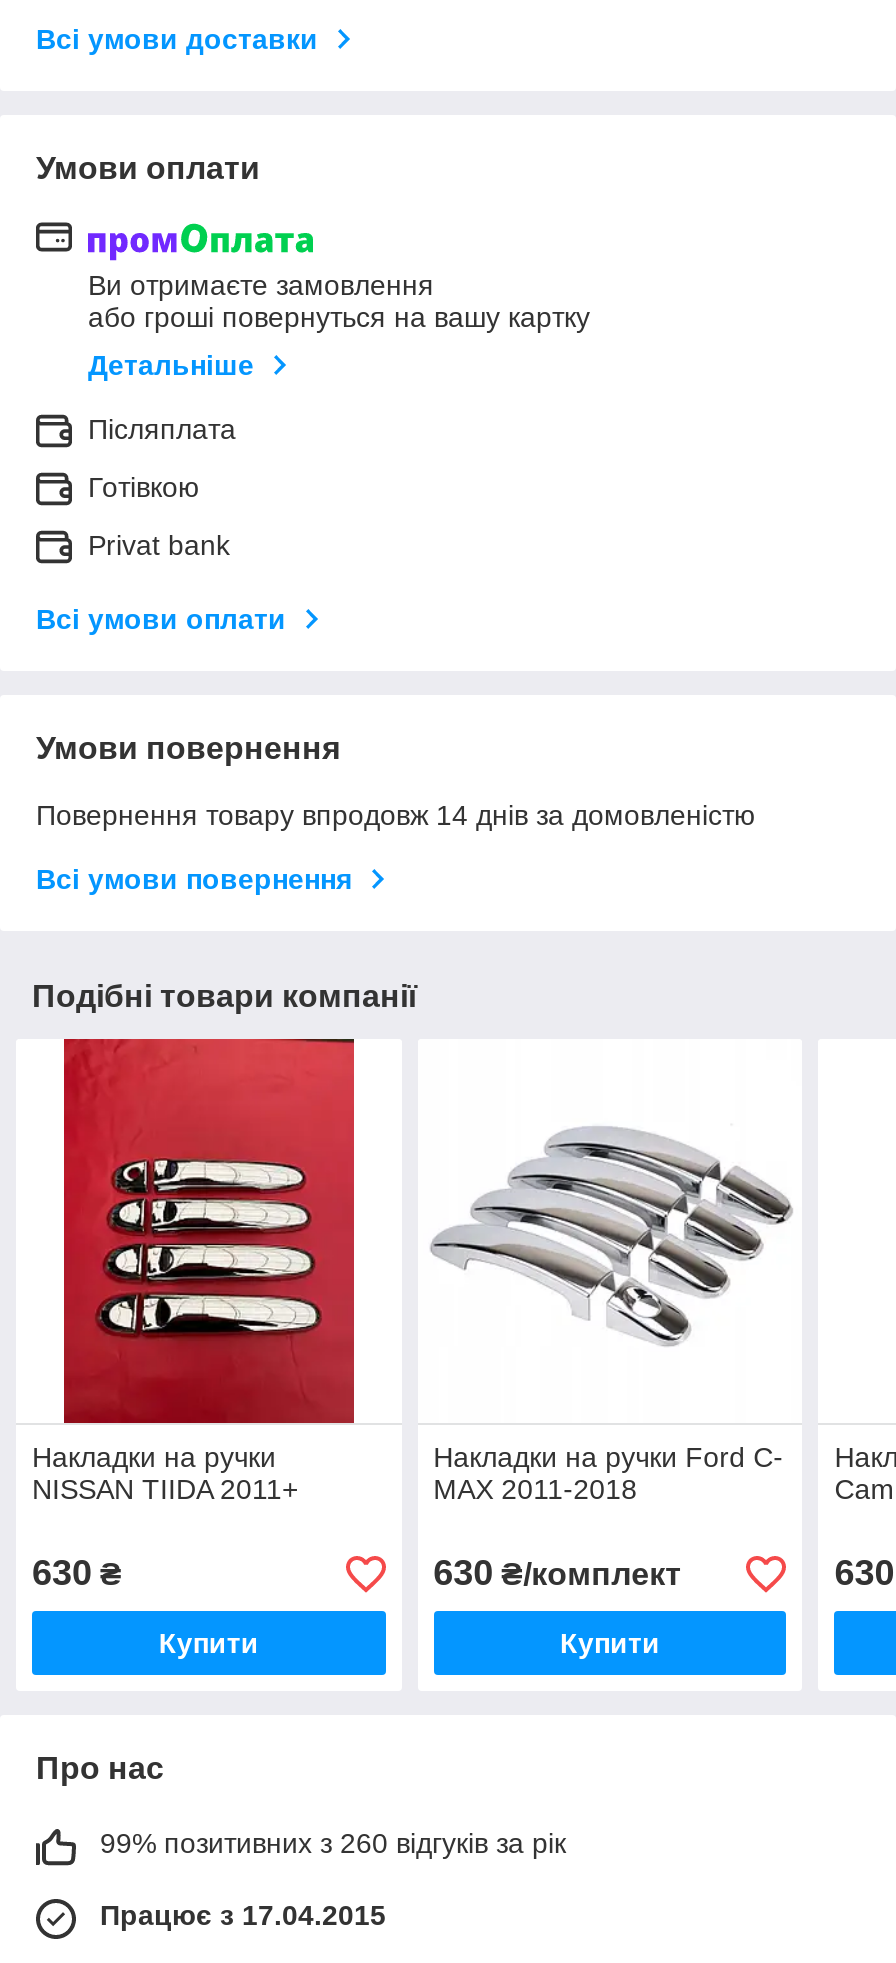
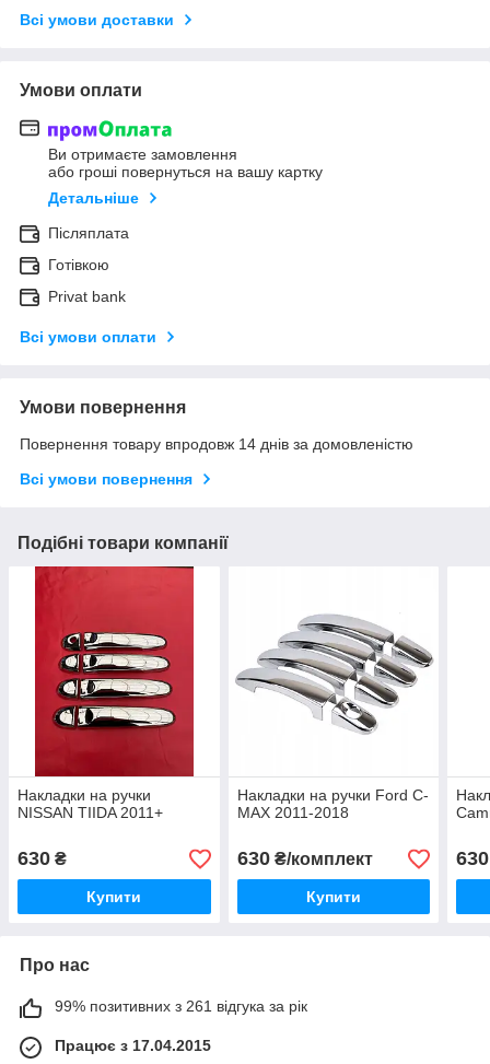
[100,1828,566,1860] 99% позитивних з 260 відгуків за рік -> [55,998,307,1015] 99% позитивних з 261 відгука за рік

